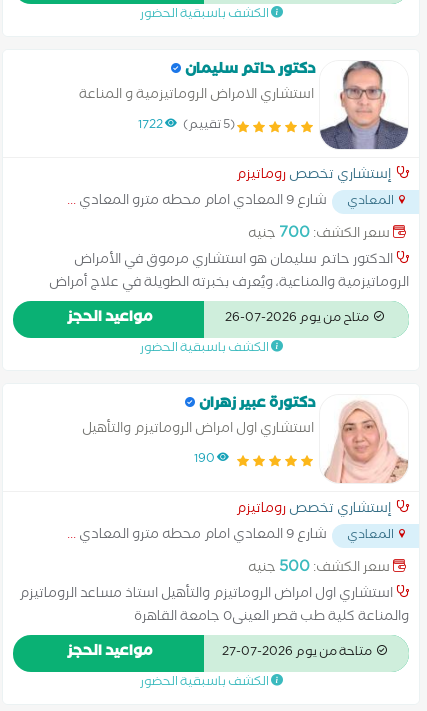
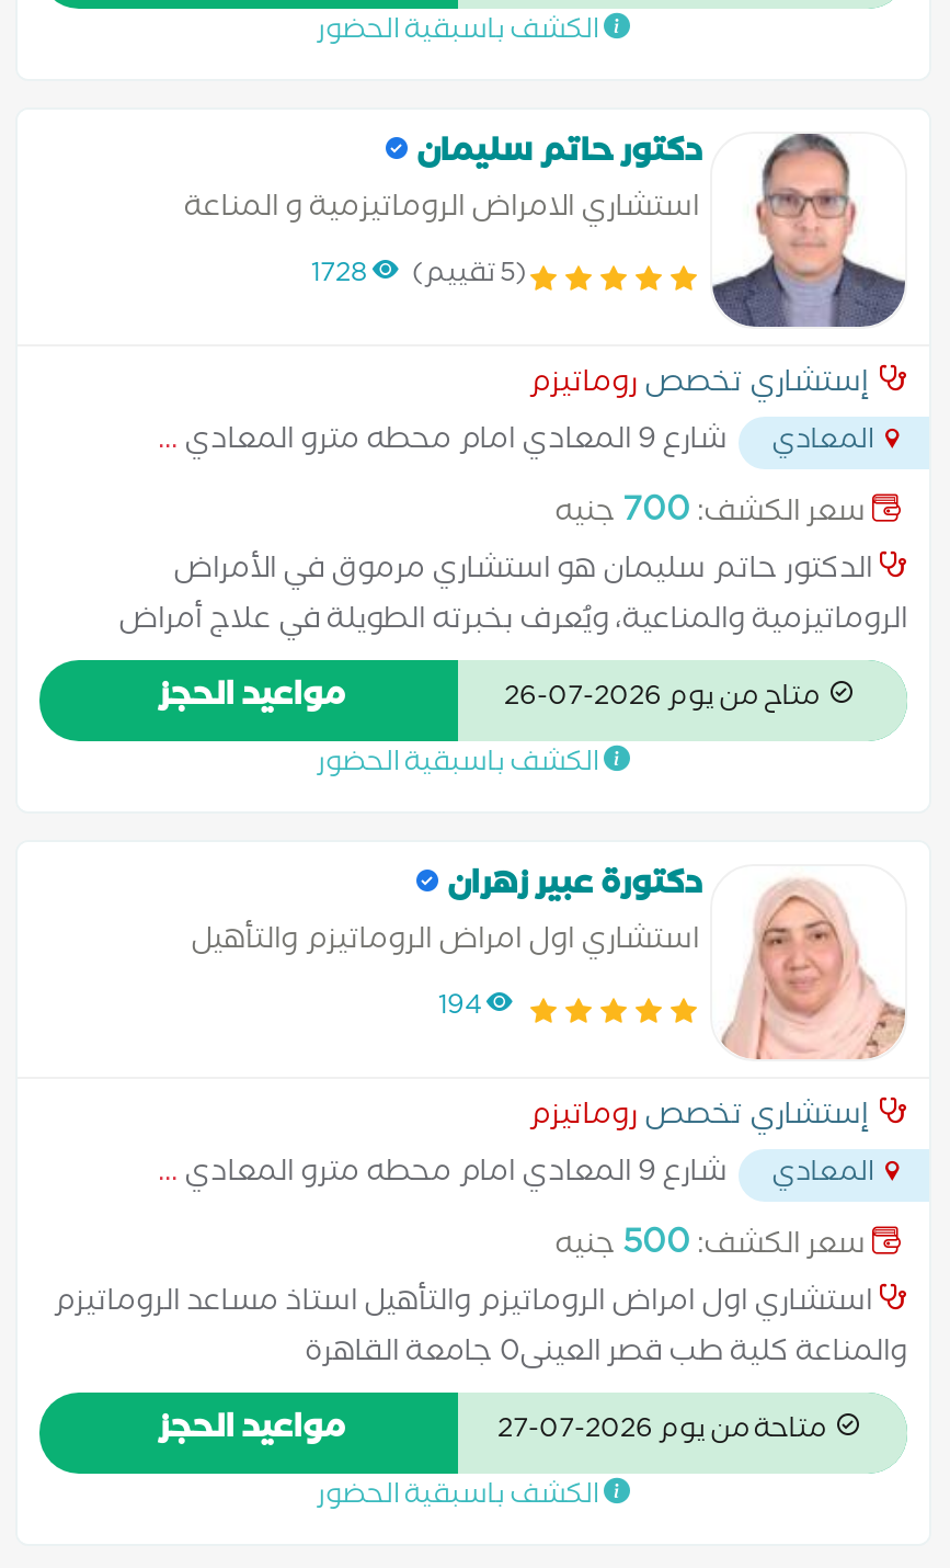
[138,115,163,138] 1722 -> [311,252,368,303] 1728
[194,449,215,472] 190 -> [438,985,482,1035] 194

